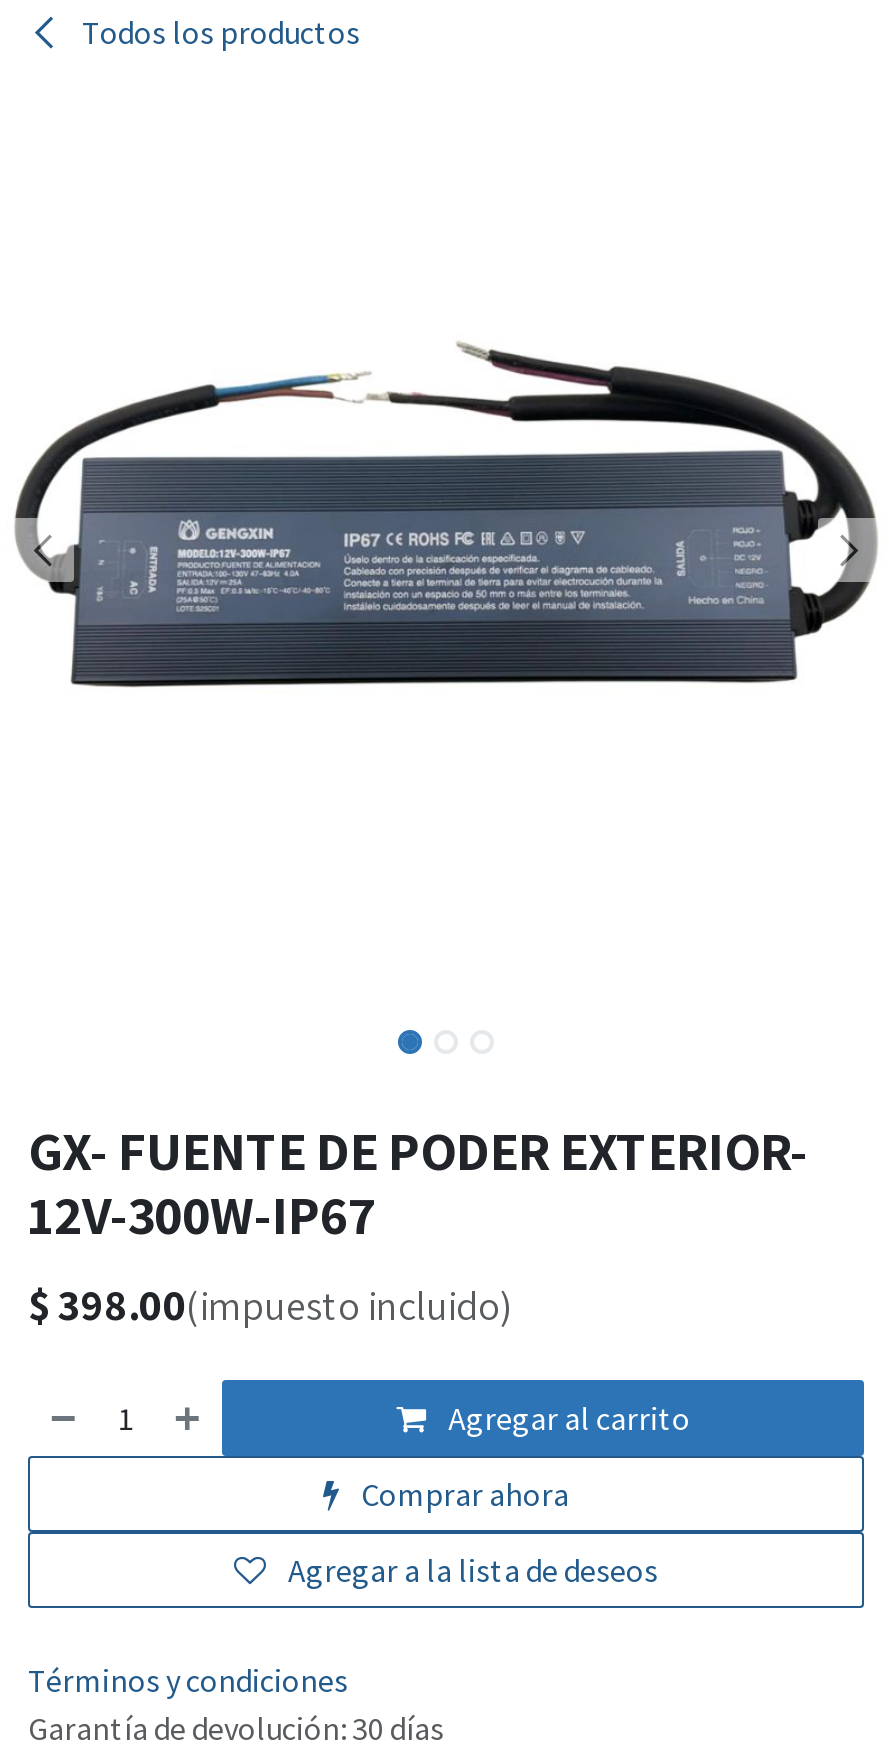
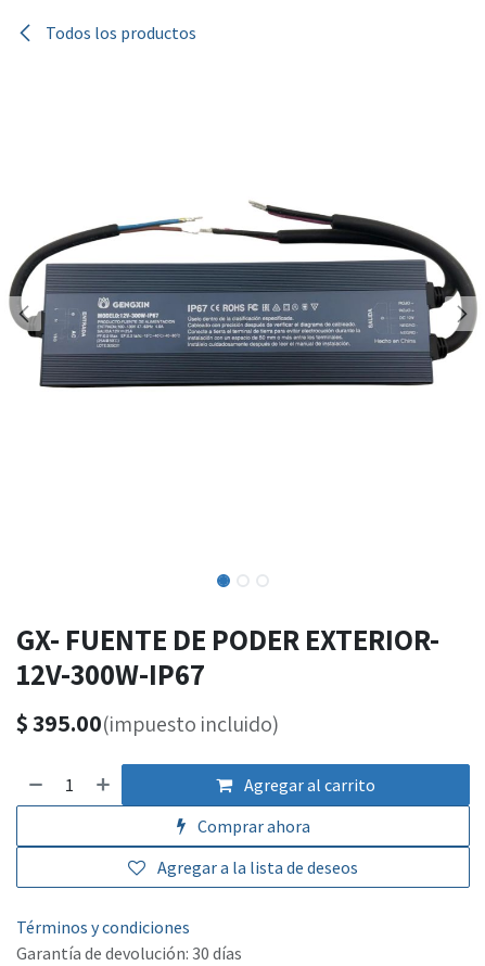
[28,1276,512,1332] $398.00(impuesto incluido) -> [16,708,279,738] $395.00(impuesto incluido)

